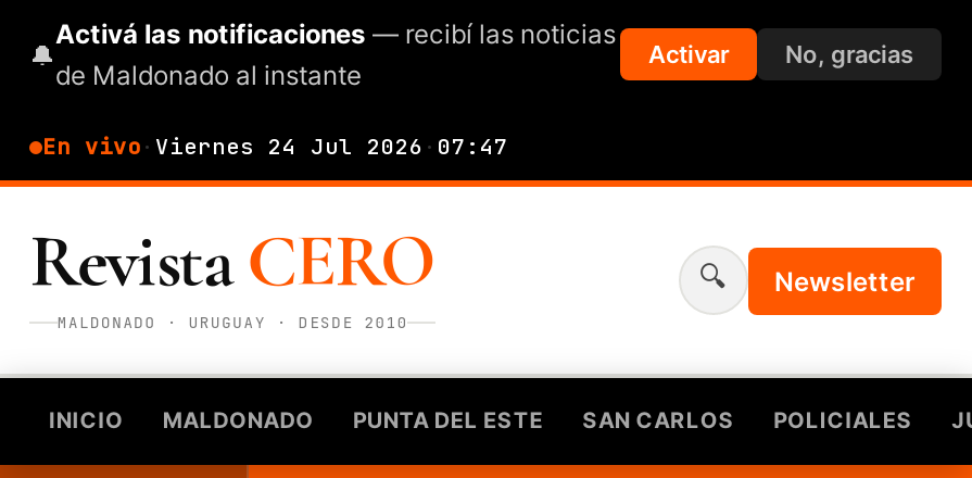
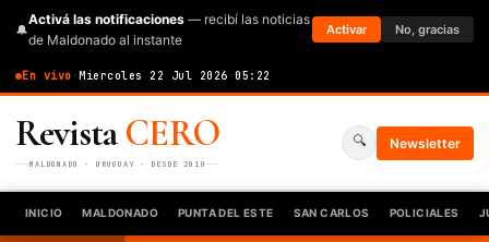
[42,133,508,161] En vivo · Viernes 24 Jul 2026 · 07:47 -> [22,69,270,83] En vivo · Miercoles 22 Jul 2026 · 05:22

